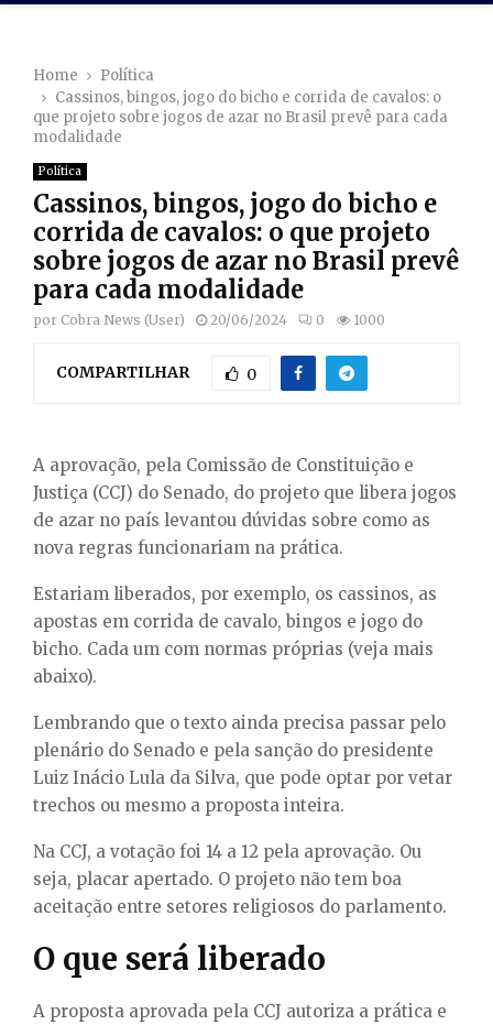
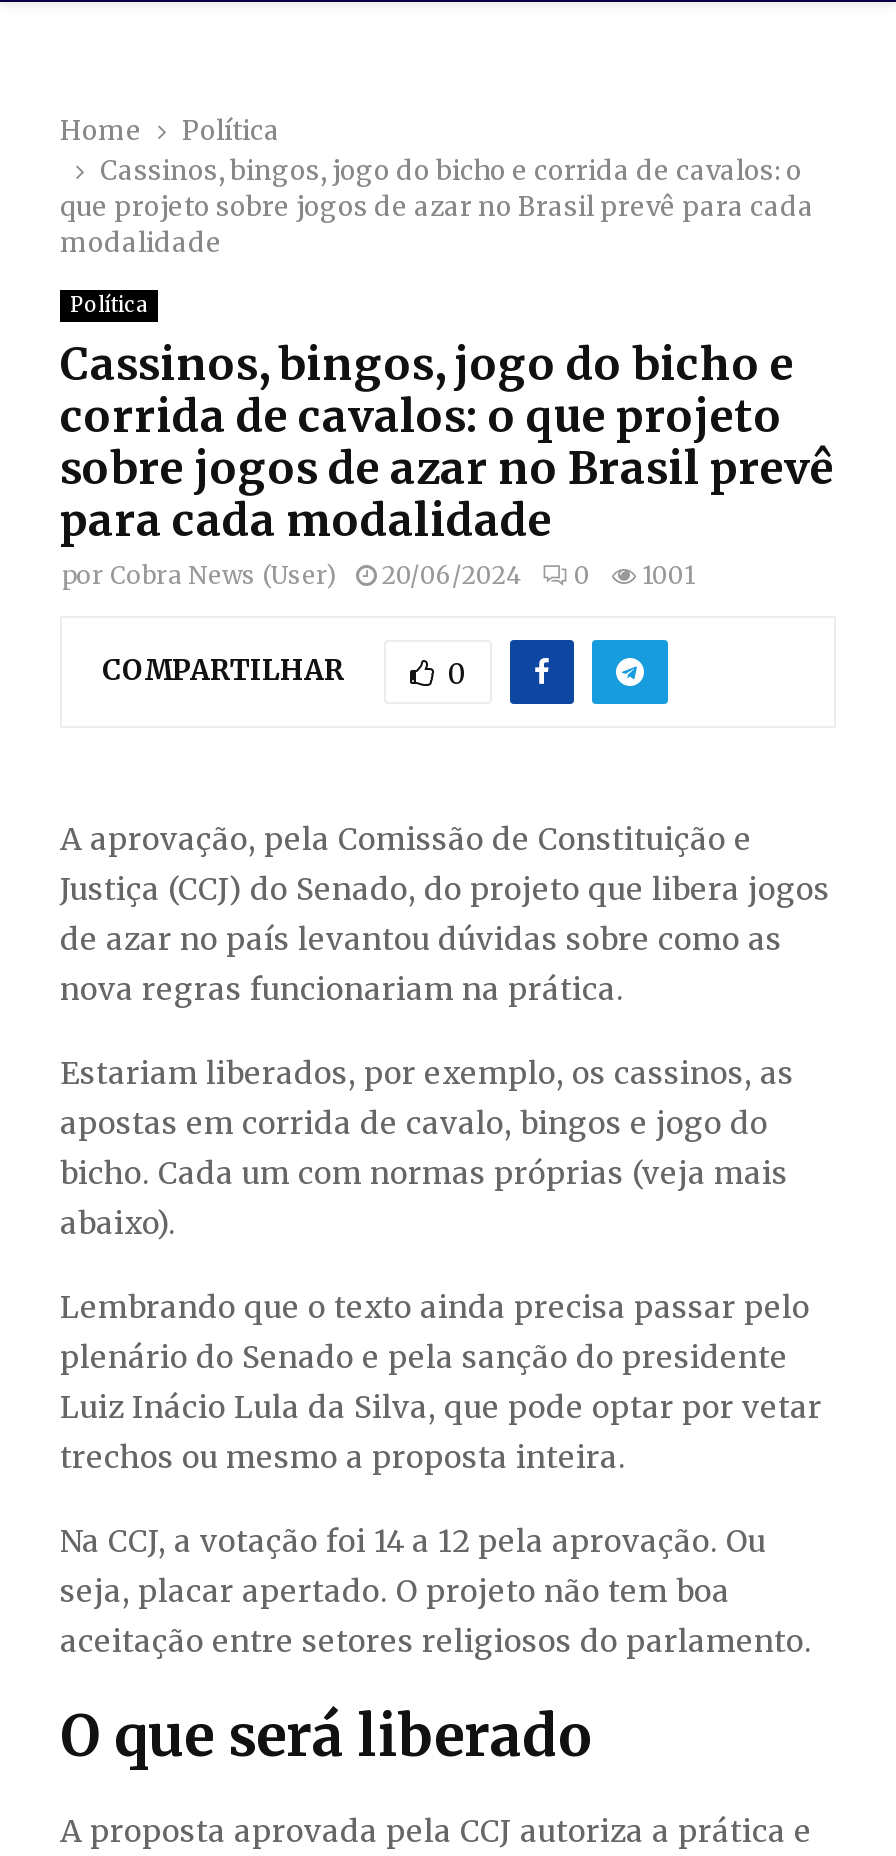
[353,312,385,328] 1000 -> [642,560,696,590] 1001

